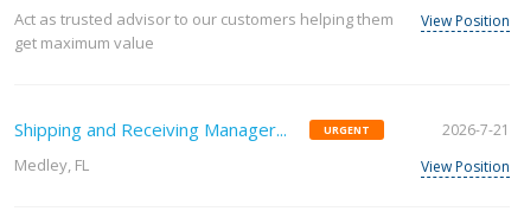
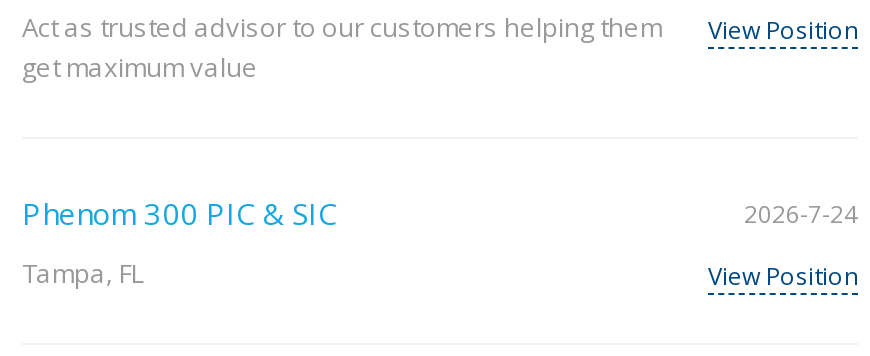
[14,118,370,141] Shipping and Receiving Manager... | URGENT -> [22,193,336,233] Phenom 300 PIC & SIC
[442,120,510,140] 2026-7-21 -> [744,197,858,231] 2026-7-24
[14,154,89,176] Medley, FL -> [22,255,142,291] Tampa, FL

